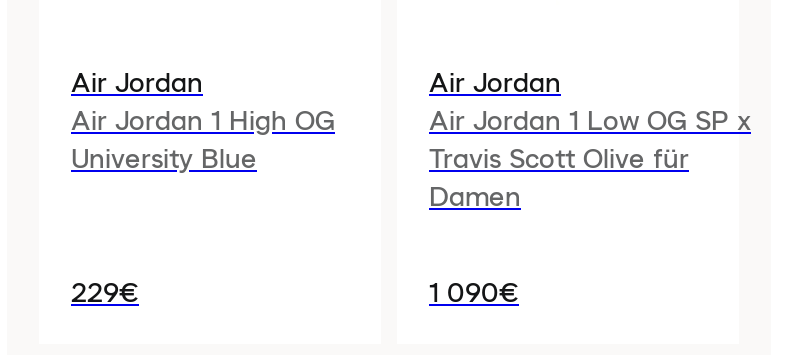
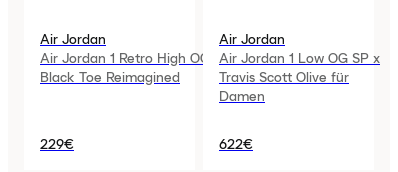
[71,102,335,176] Air Jordan 1 High OG | University Blue -> [40,49,210,86] Air Jordan 1 Retro High OG | Black Toe Reimagined
[429,274,519,310] 1 090€ -> [219,135,253,153] 622€

